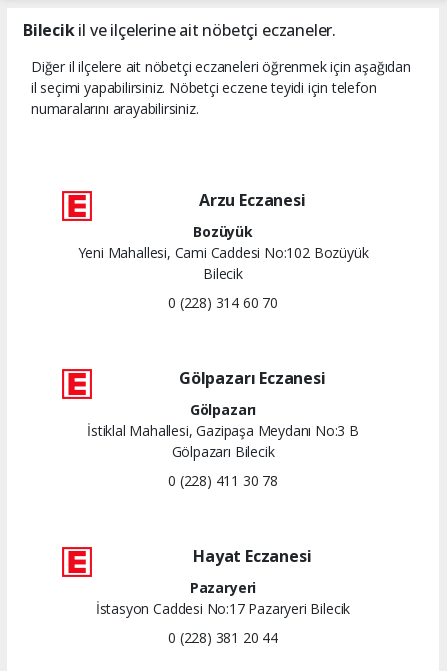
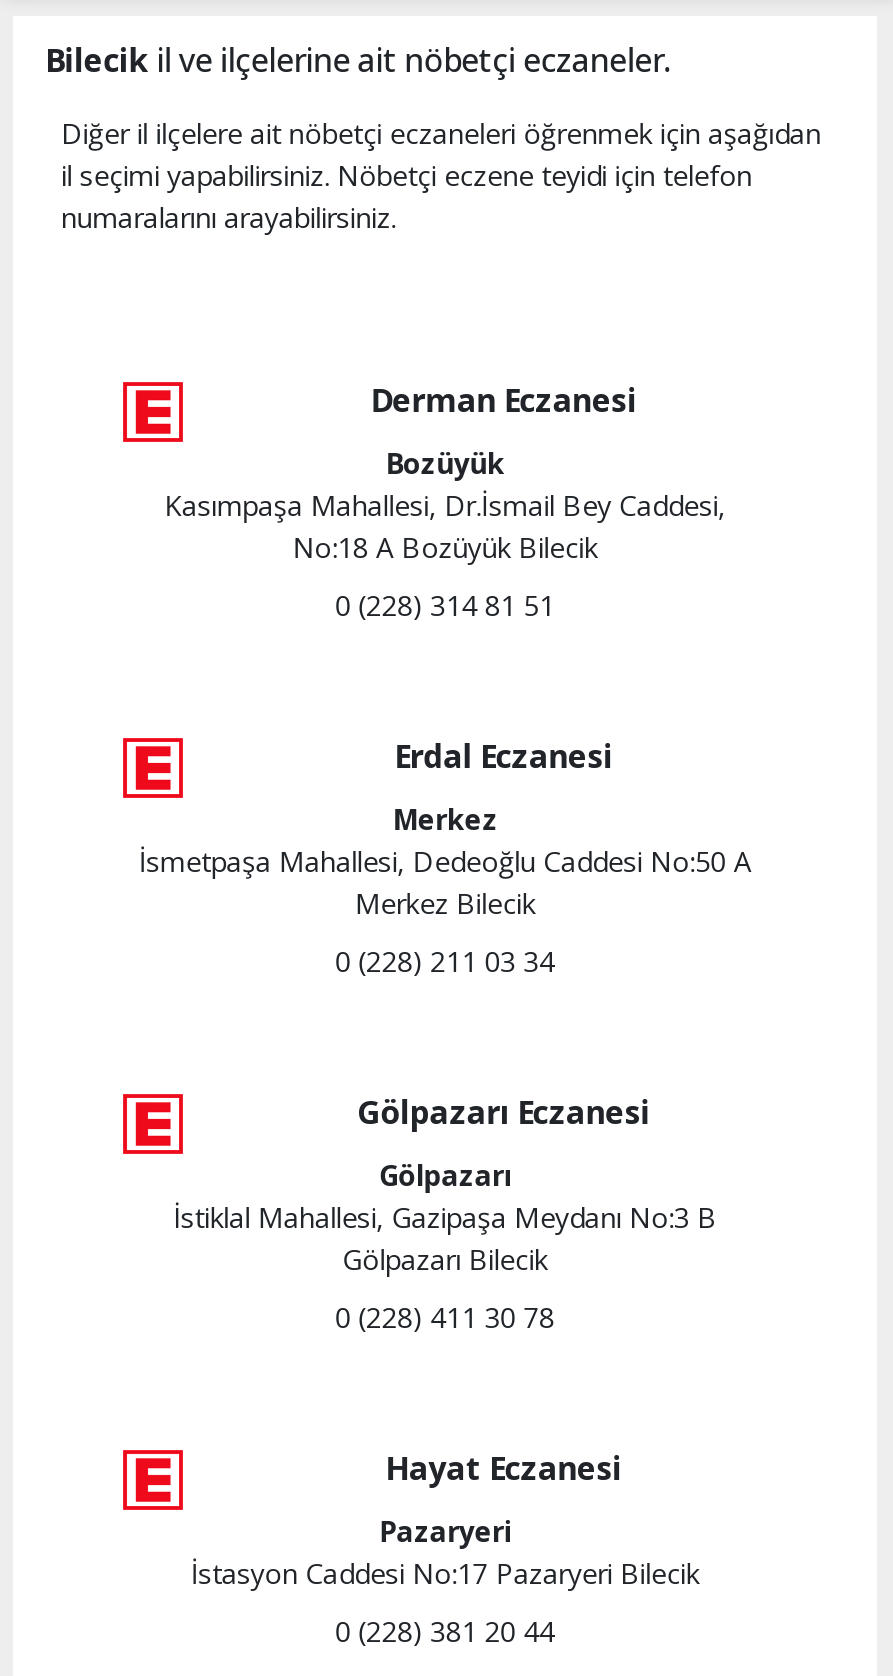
[199,189,306,211] Arzu Eczanesi -> [371,378,637,422] Derman Eczanesi
[78,243,368,312] Yeni Mahallesi, Cami Caddesi No:102 Bozüyük | Bilecik | 0 (228) 314 60 70 -> [139,486,751,980] Kasımpaşa Mahallesi, Dr.İsmail Bey Caddesi, | No:18 A Bozüyük Bilecik | 0 (228) 314 81 51 | Erdal Eczanesi | Merkez | İsmetpaşa Mahallesi, Dedeoğlu Caddesi No:50 A | Merkez Bilecik | 0 (228) 211 03 34

